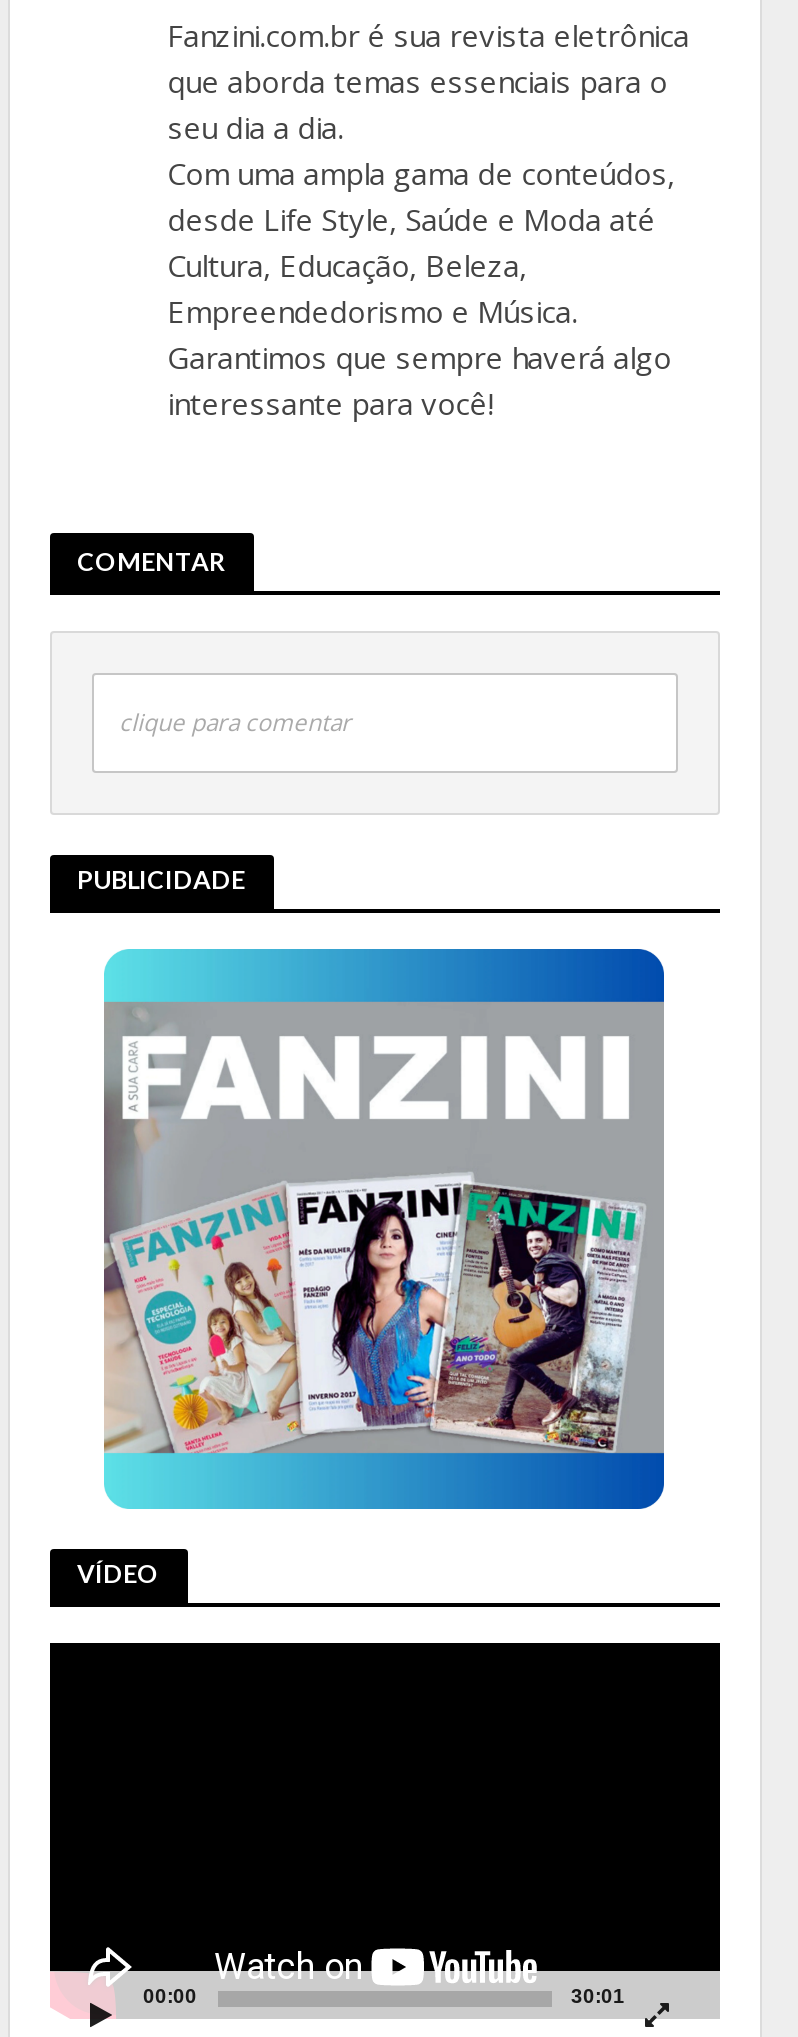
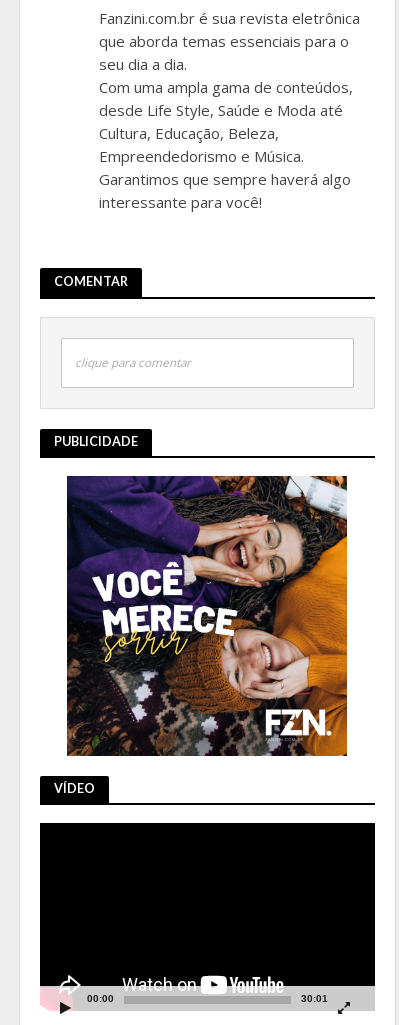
[102,947,666,1511] [image] -> [66,475,348,757] [image]

